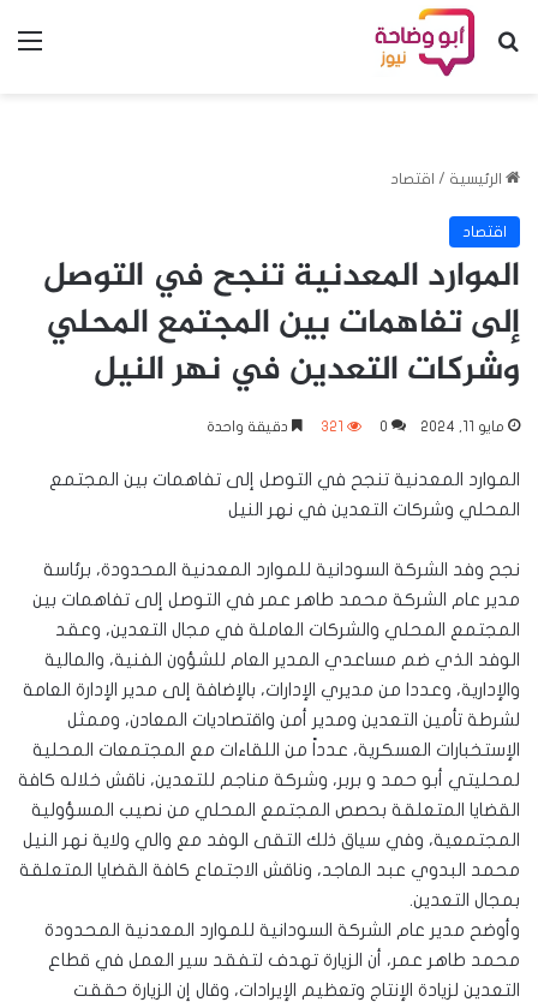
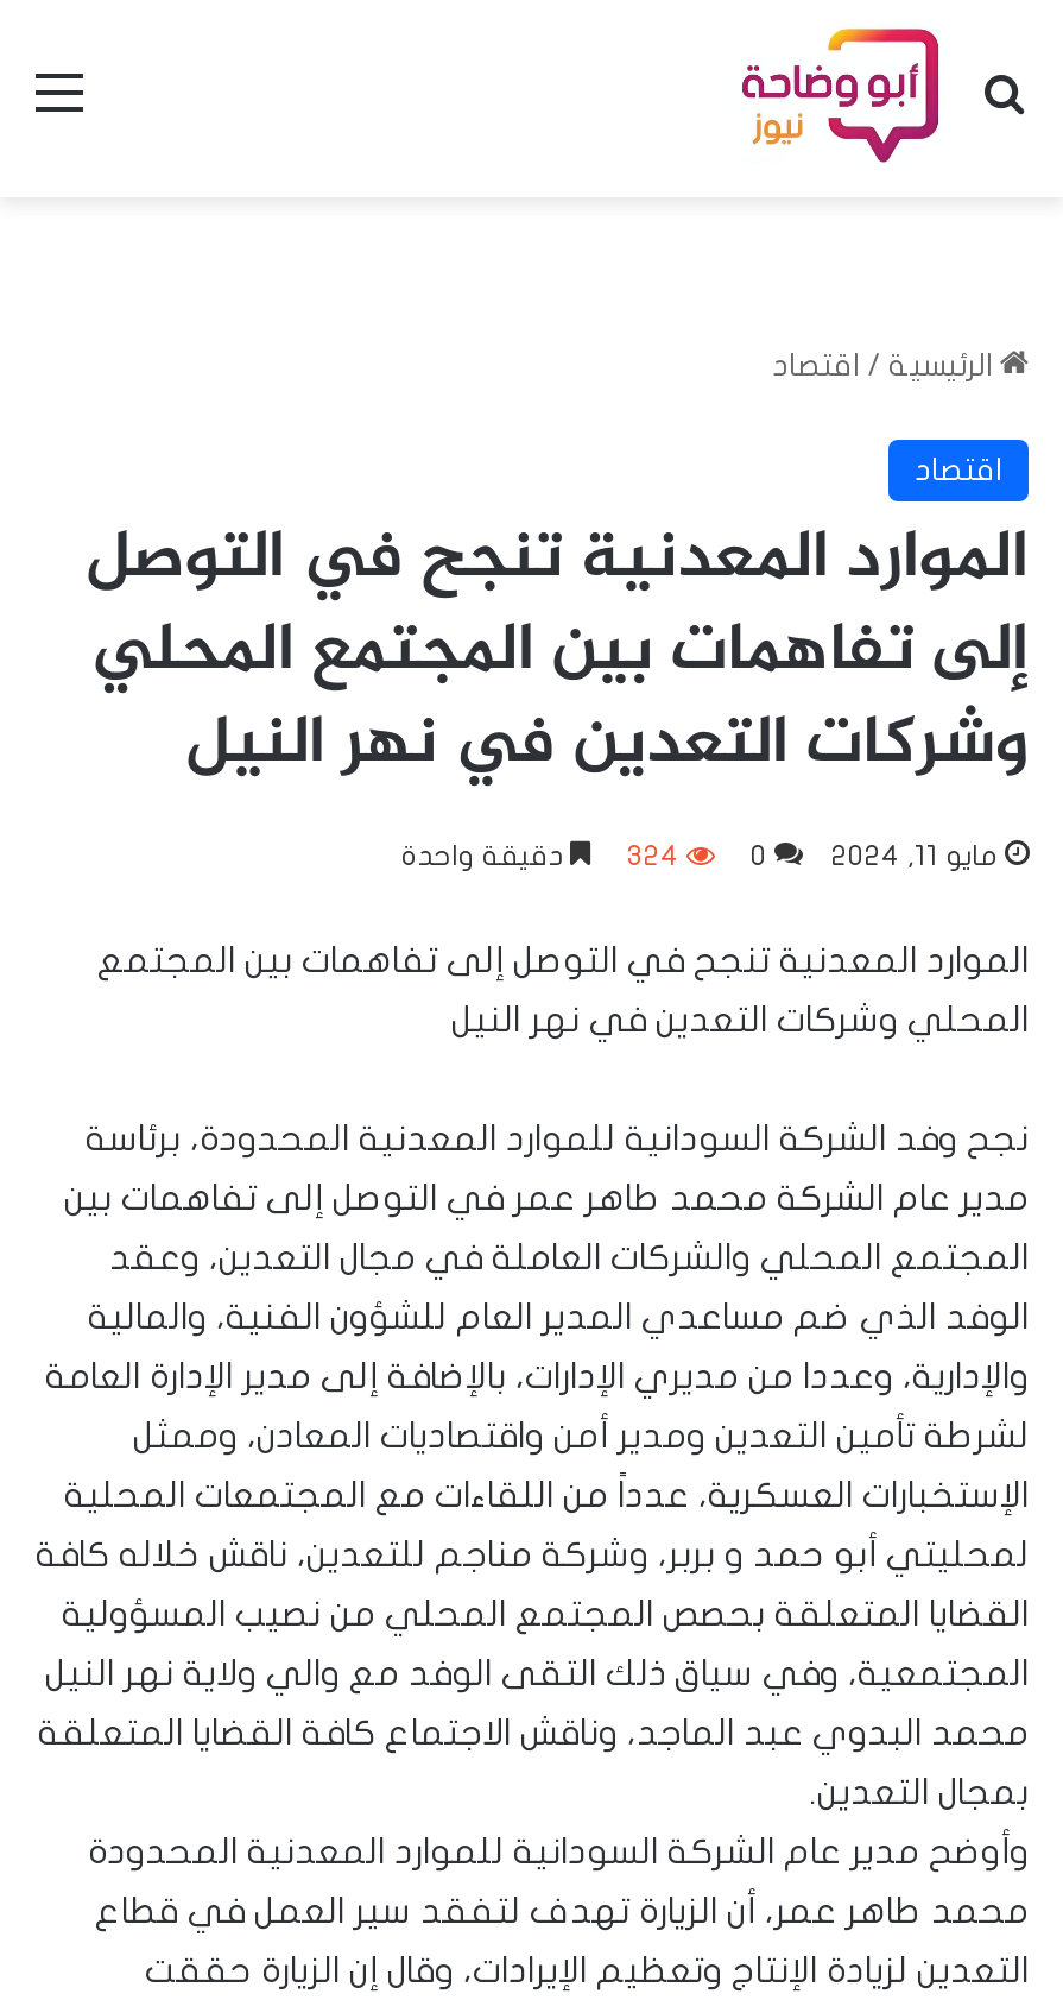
[207,419,343,434] 321 دقيقة واحدة -> [401,841,679,870] 324 دقيقة واحدة

